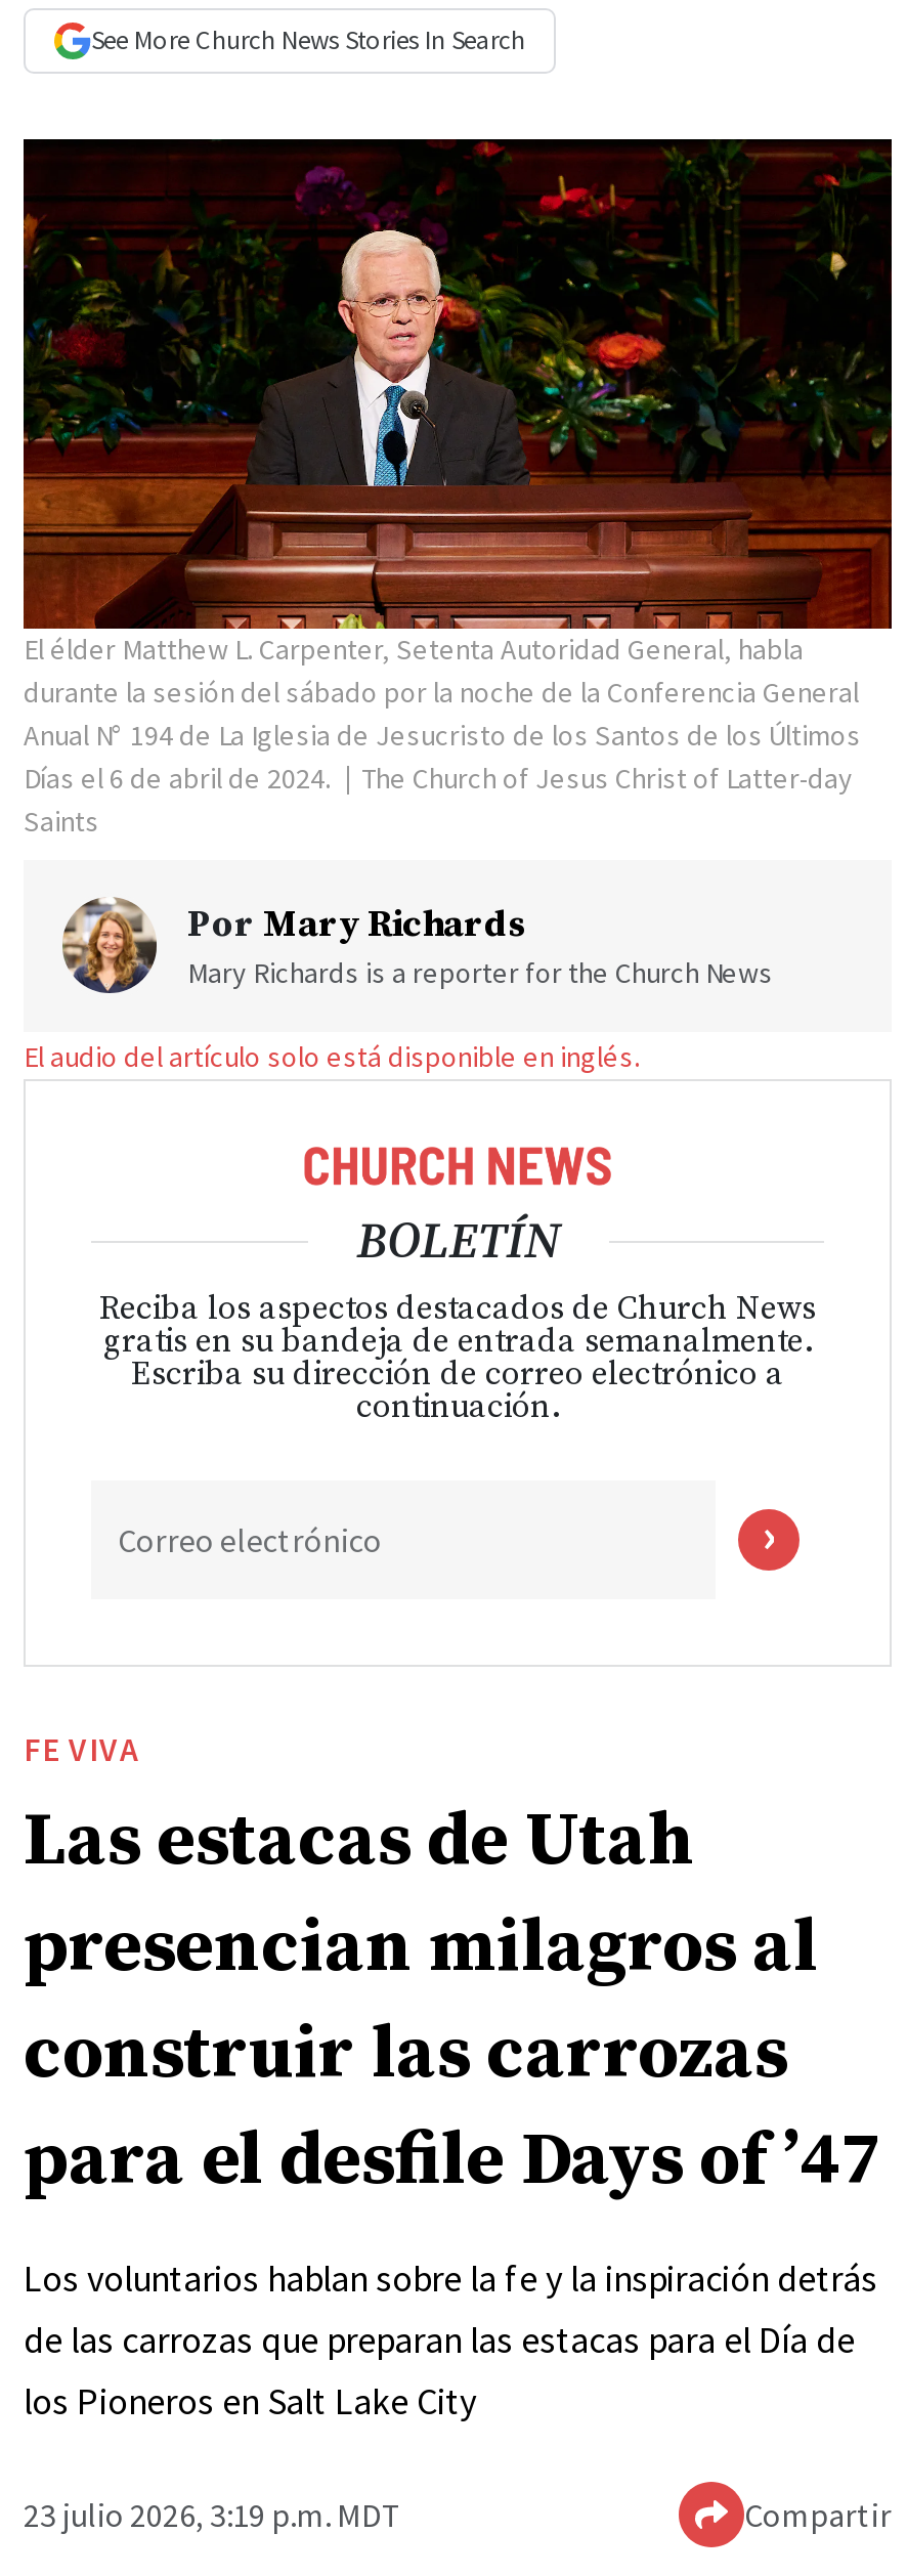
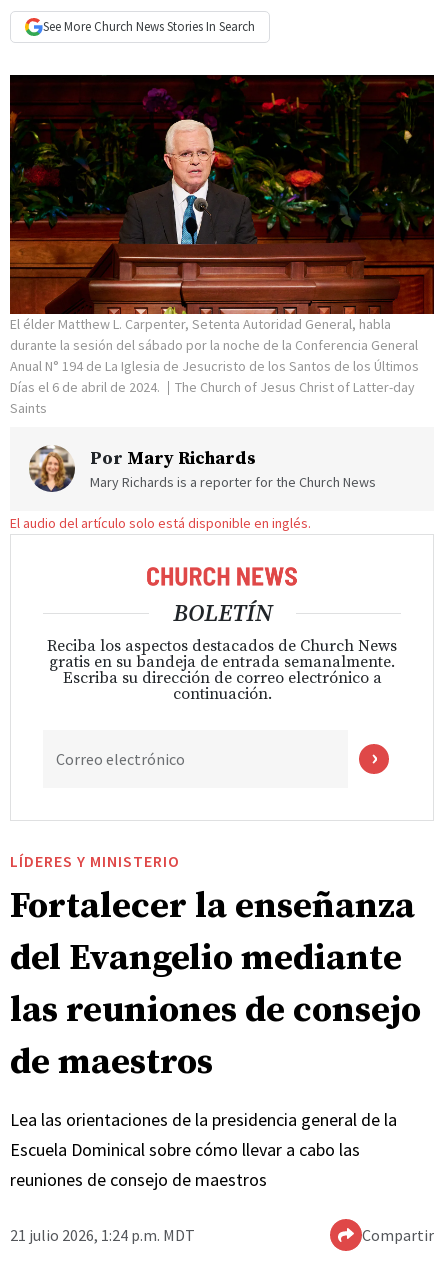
[24,1728,881,2208] FE VIVA | Las estacas de Utah | presencian milagros al | construir las carrozas | para el desfile Days of ’47 -> [10,851,421,1085] LÍDERES Y MINISTERIO | Fortalecer la enseñanza | del Evangelio mediante | las reuniones de consejo | de maestros
[24,2255,877,2425] Los voluntarios hablan sobre la fe y la inspiración detrás | de las carrozas que preparan las estacas para el Día de | los Pioneros en Salt Lake City -> [10,1108,397,1191] Lea las orientaciones de la presidencia general de la | Escuela Dominical sobre cómo llevar a cabo las | reuniones de consejo de maestros
[24,2494,402,2535] 23 julio 2026, 3:19 p.m. MDT -> [10,1225,195,1245] 21 julio 2026, 1:24 p.m. MDT

